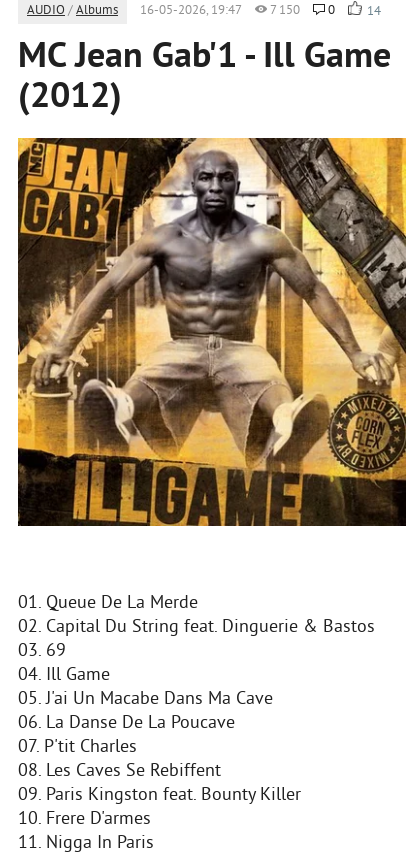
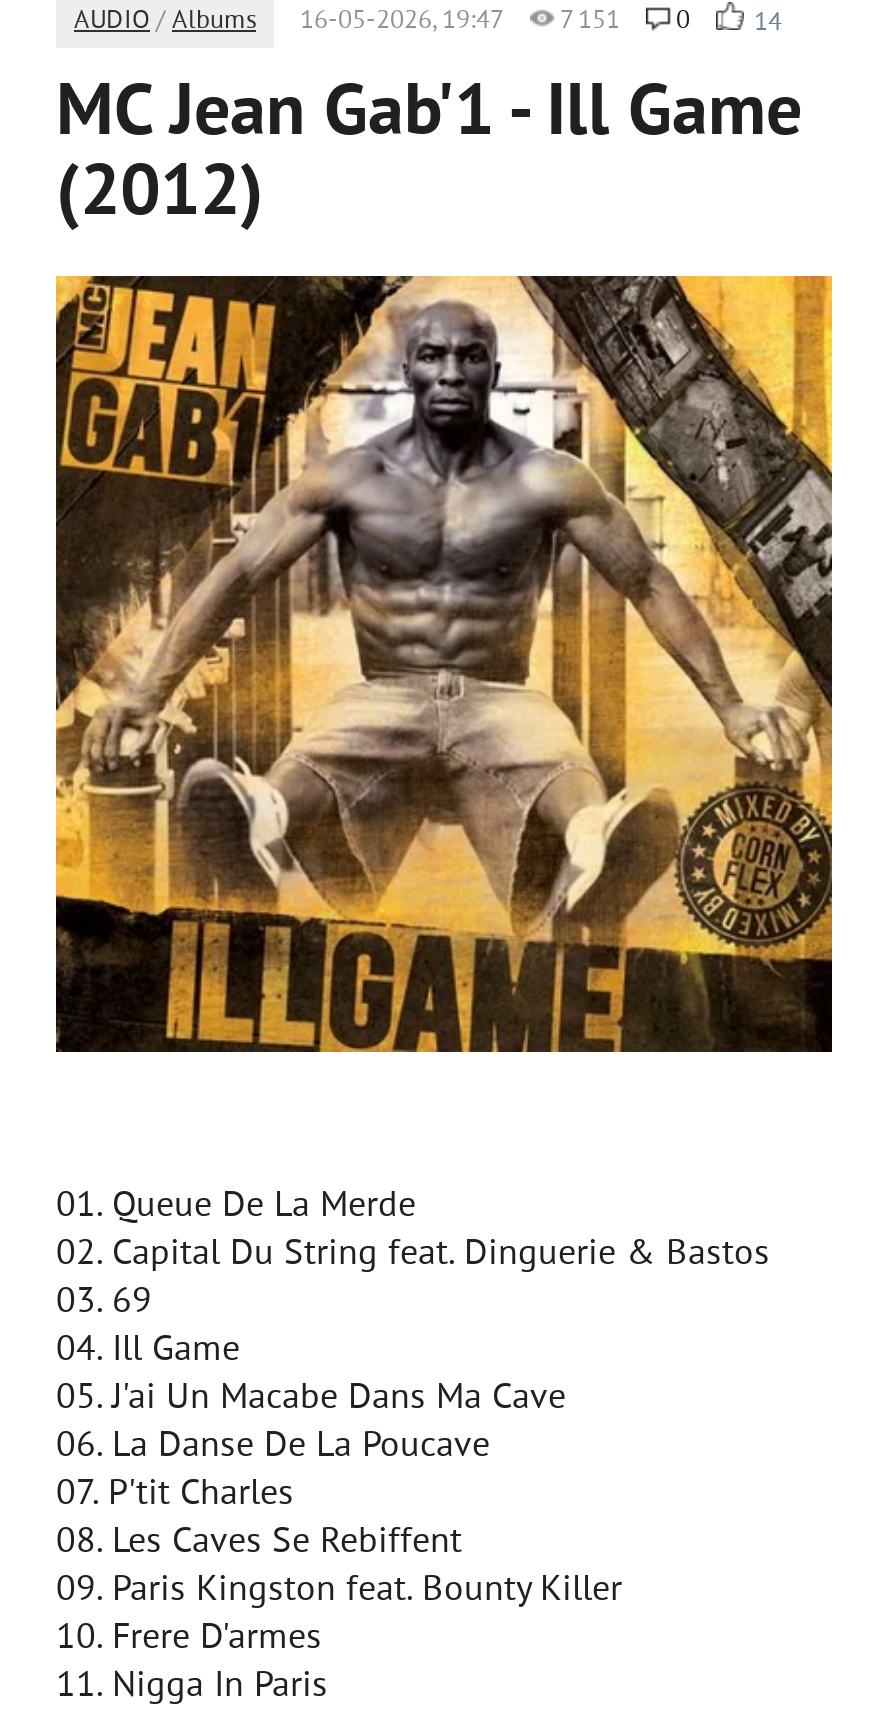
[27,3,381,20] AUDIO / Albums 16-05-2026, 19:47 7 150 0 14 -> [74,6,782,40] AUDIO / Albums 16-05-2026, 19:47 7 151 0 14

